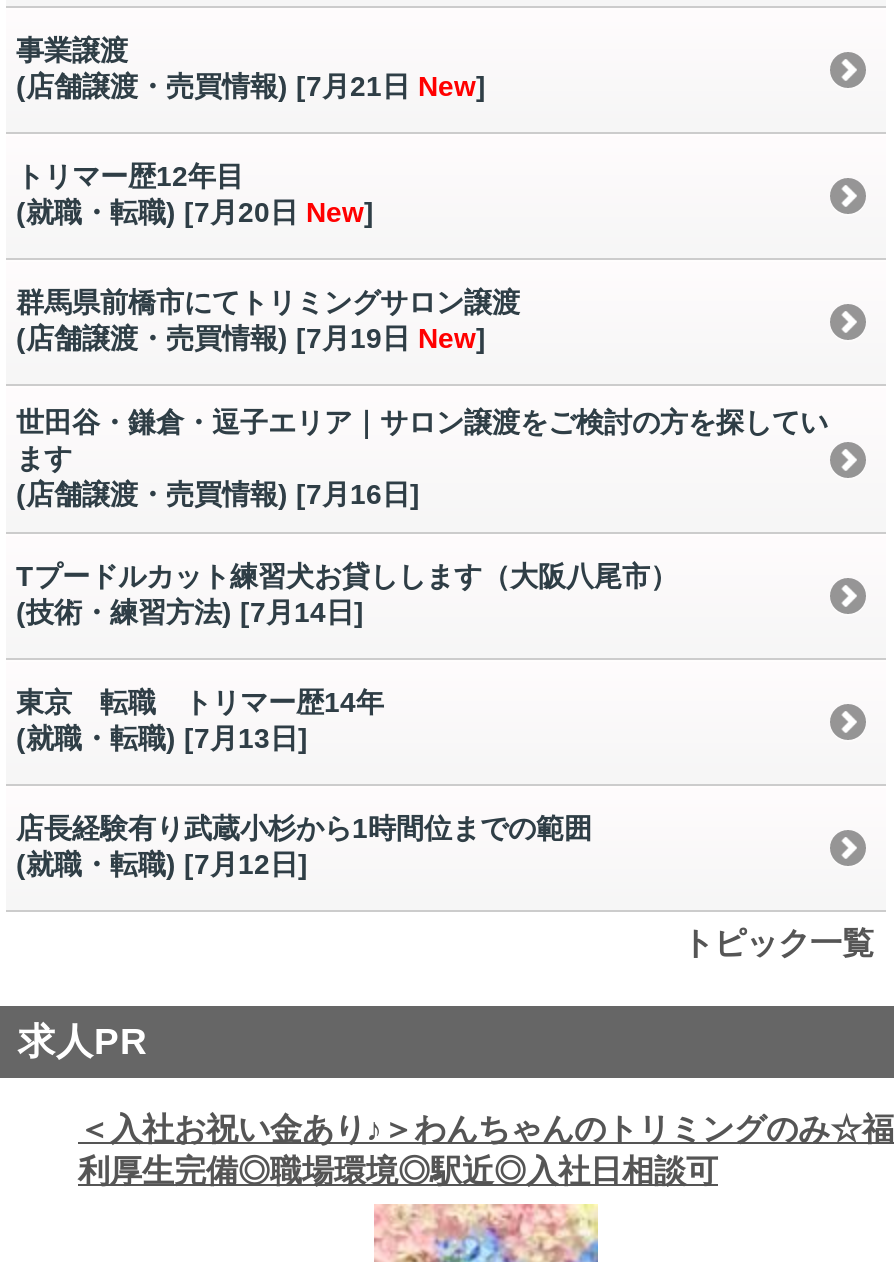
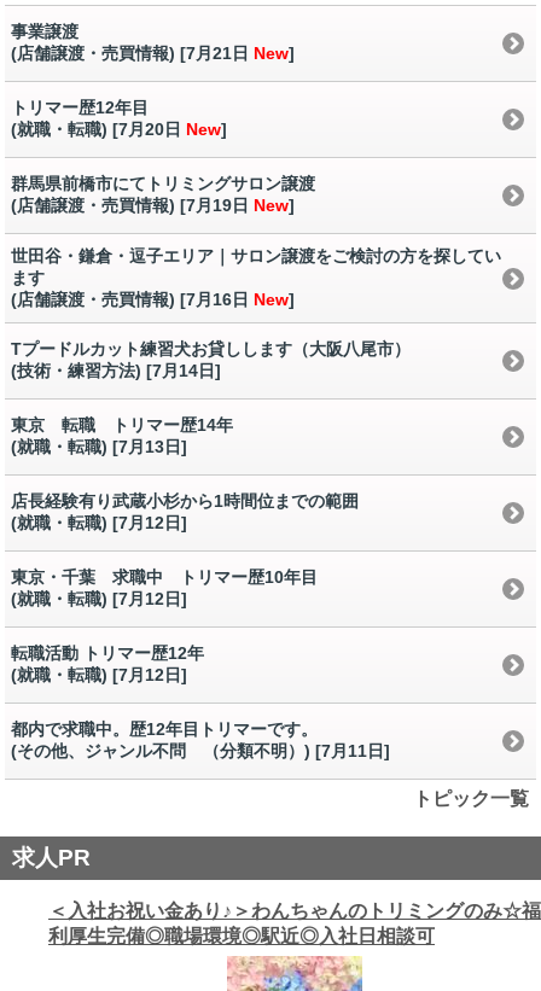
[16,478,420,510] (店舗譲渡・売買情報) [7月16日] -> [11,290,295,309] (店舗譲渡・売買情報) [7月16日New]
none -> [11,567,390,760] 東京・千葉 求職中 トリマー歴10年目 | (就職・転職) [7月12日] | 転職活動 トリマー歴12年 | (就職・転職) [7月12日] | 都内で求職中。歴12年目トリマーです。 | (その他、ジャンル不問 （分類不明）) [7月11日]

